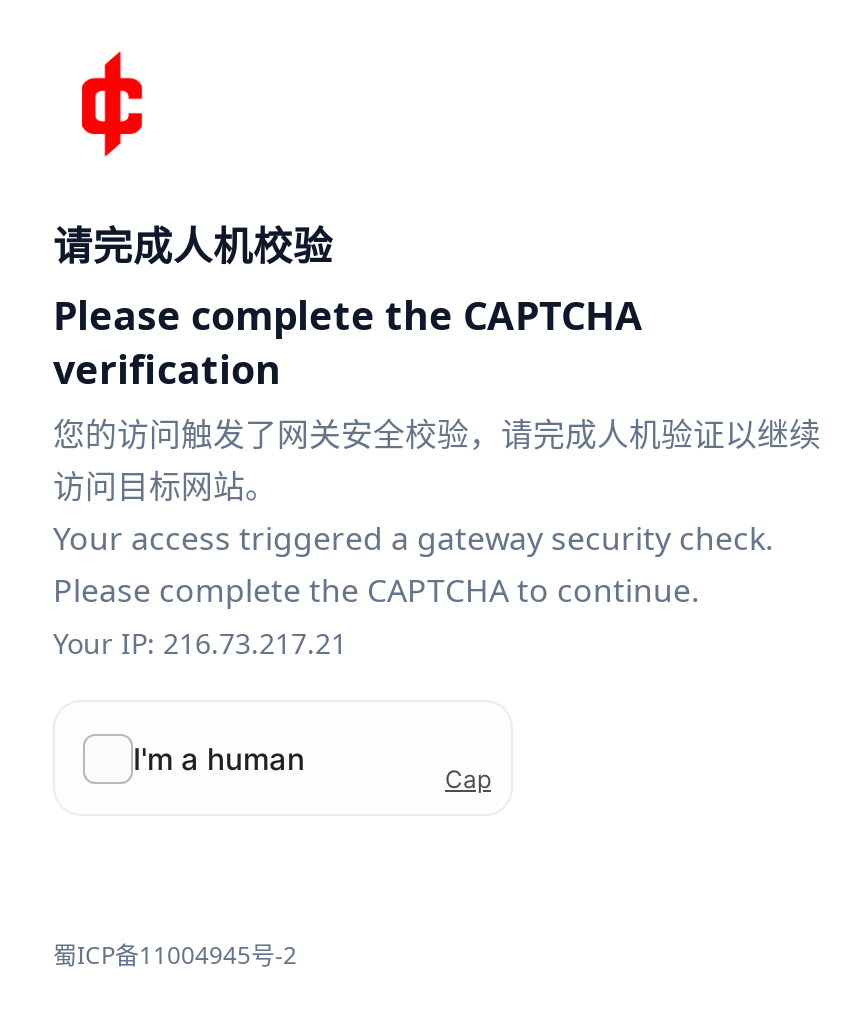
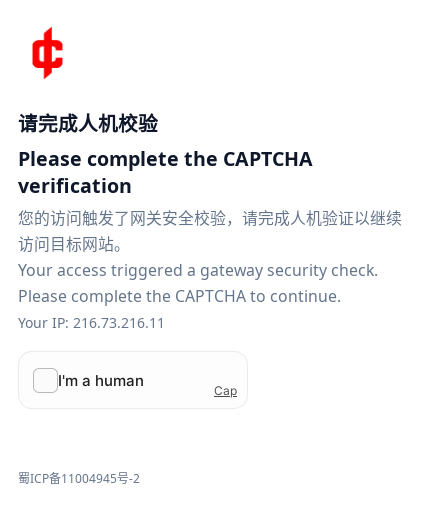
[53,624,347,662] Your IP: 216.73.217.21 -> [18,313,165,332] Your IP: 216.73.216.11

